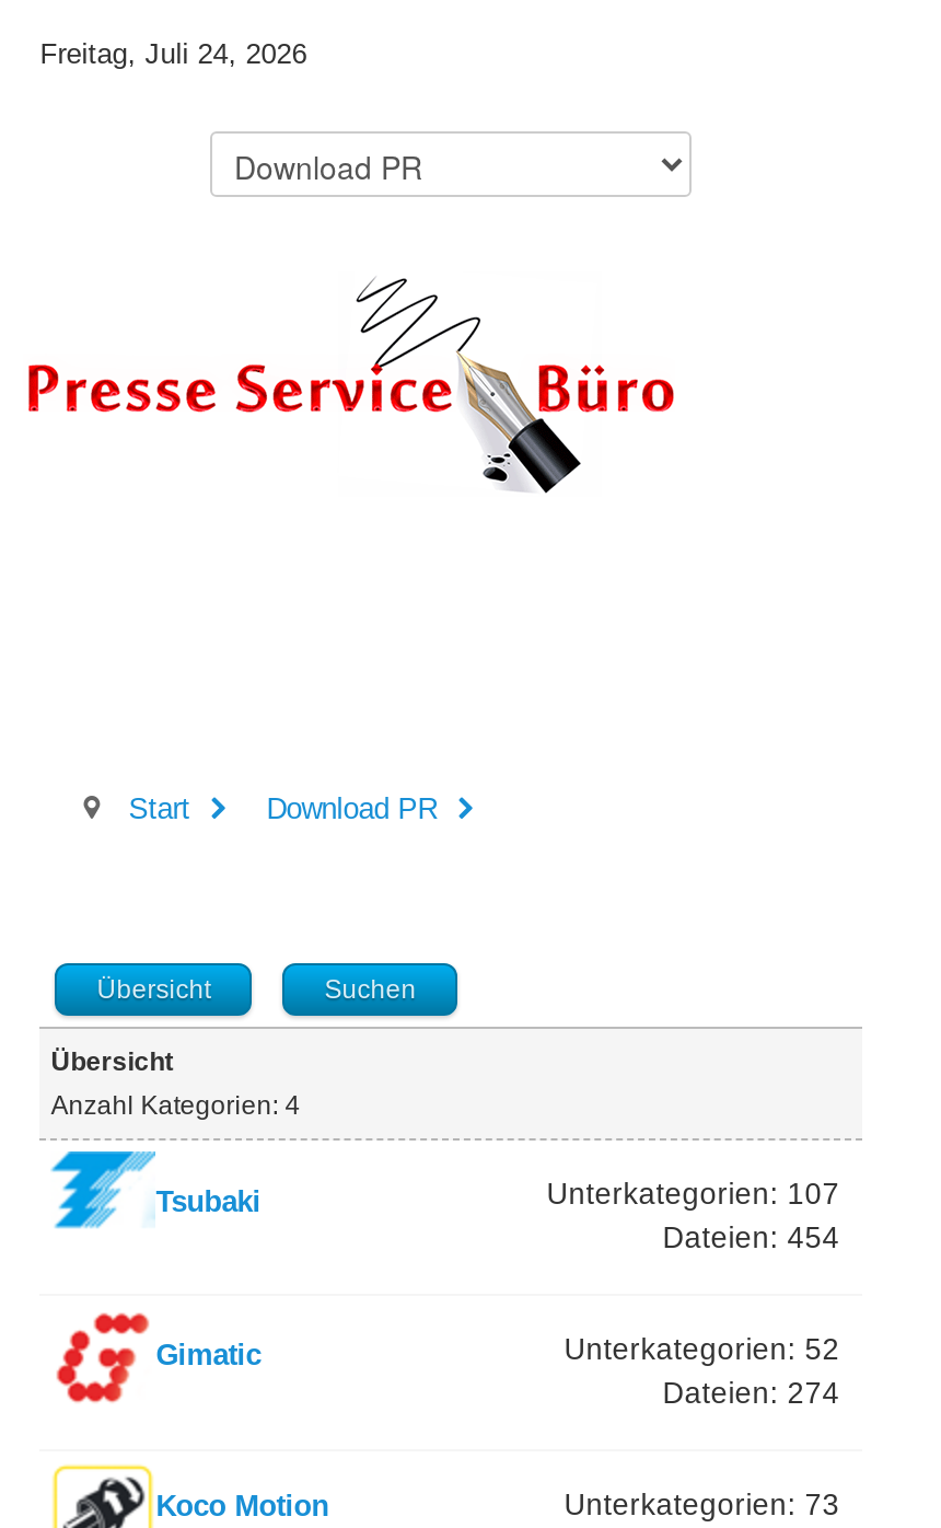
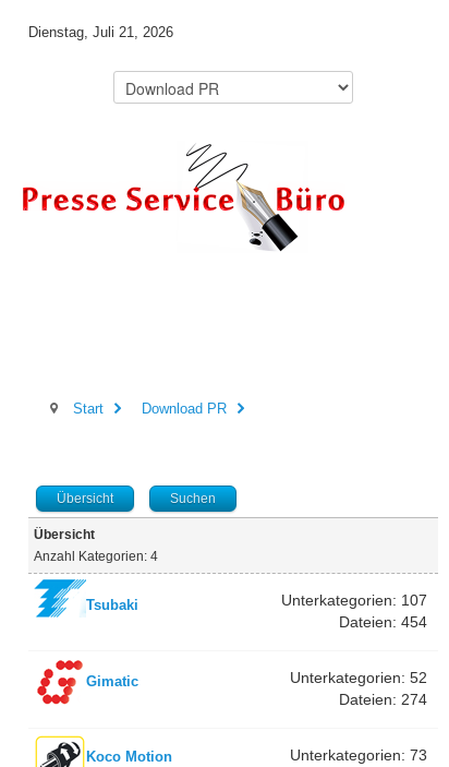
[40,37,307,70] Freitag, Juli 24, 2026 -> [29,24,173,40] Dienstag, Juli 21, 2026

